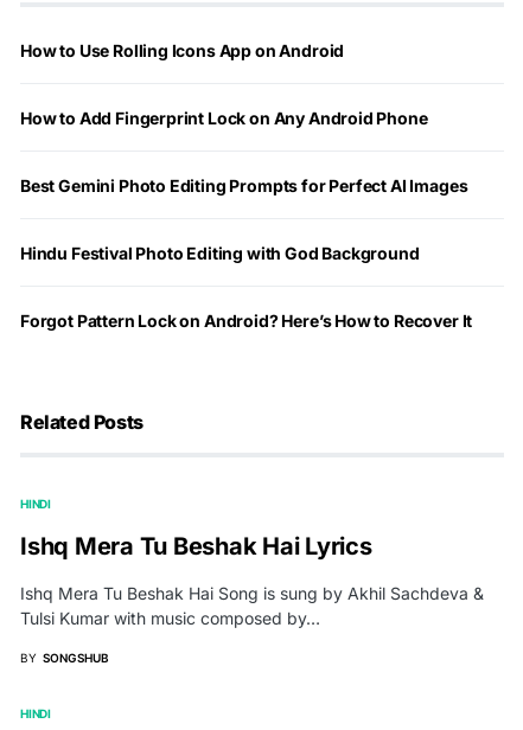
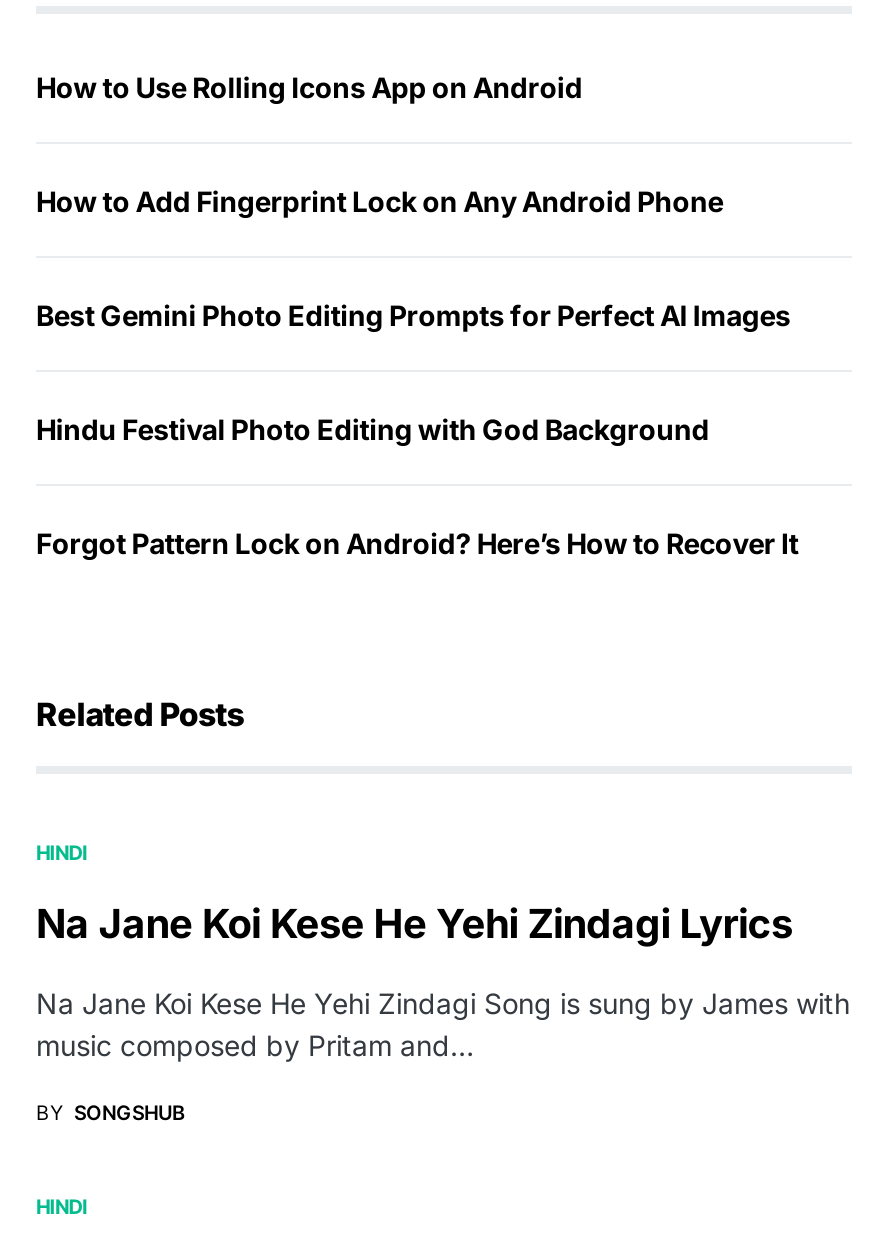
[20,532,372,560] Ishq Mera Tu Beshak Hai Lyrics -> [36,899,792,947] Na Jane Koi Kese He Yehi Zindagi Lyrics
[20,582,484,627] Ishq Mera Tu Beshak Hai Song is sung by Akhil Sachdeva & | Tulsi Kumar with music composed by… -> [36,985,850,1061] Na Jane Koi Kese He Yehi Zindagi Song is sung by James with | music composed by Pritam and…

